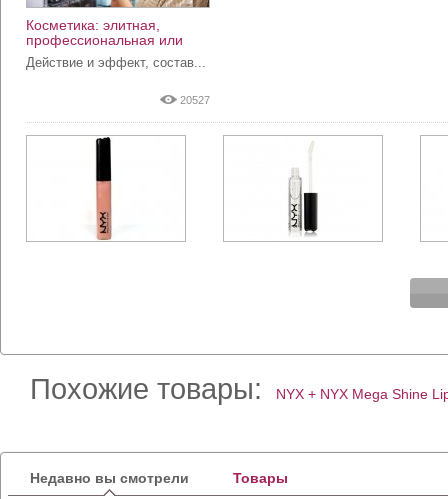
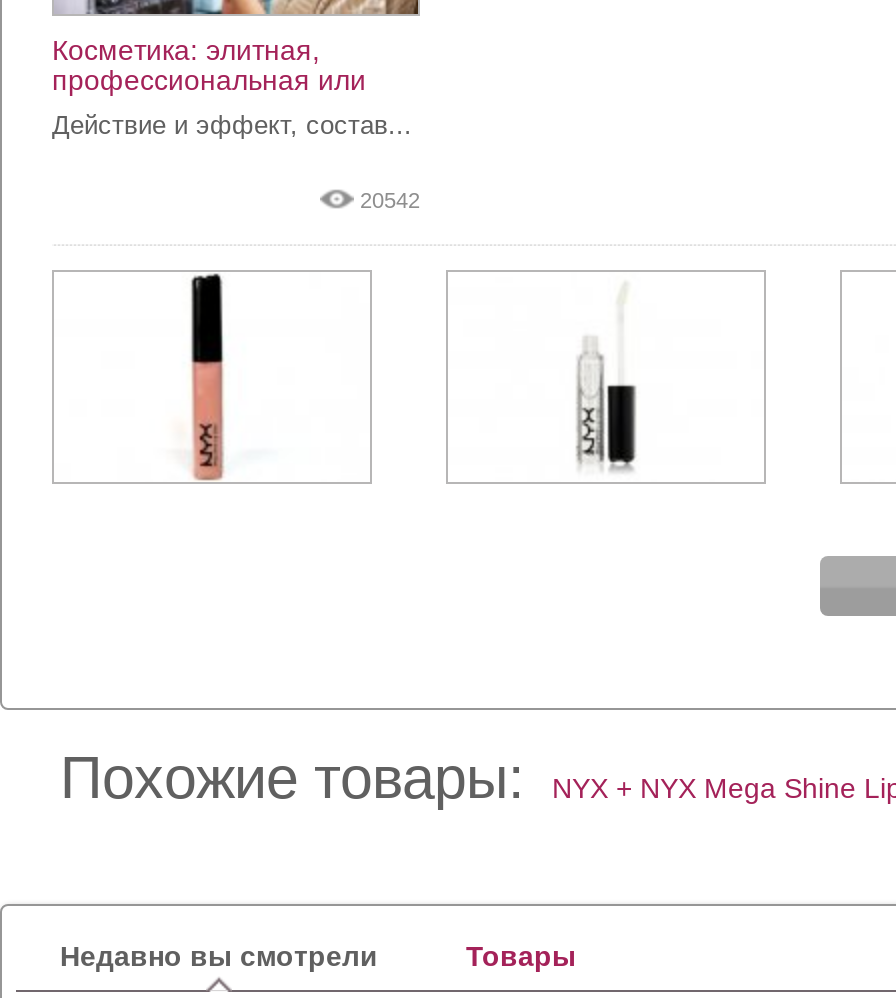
[180,94,210,106] 20527 -> [360,188,420,212] 20542

